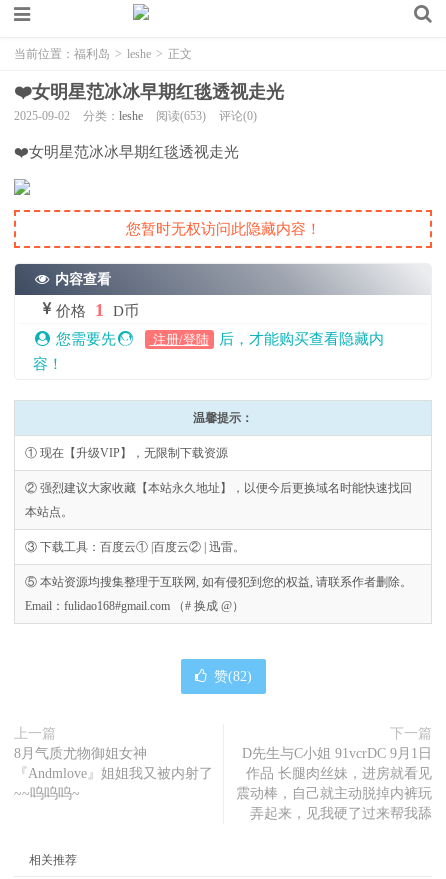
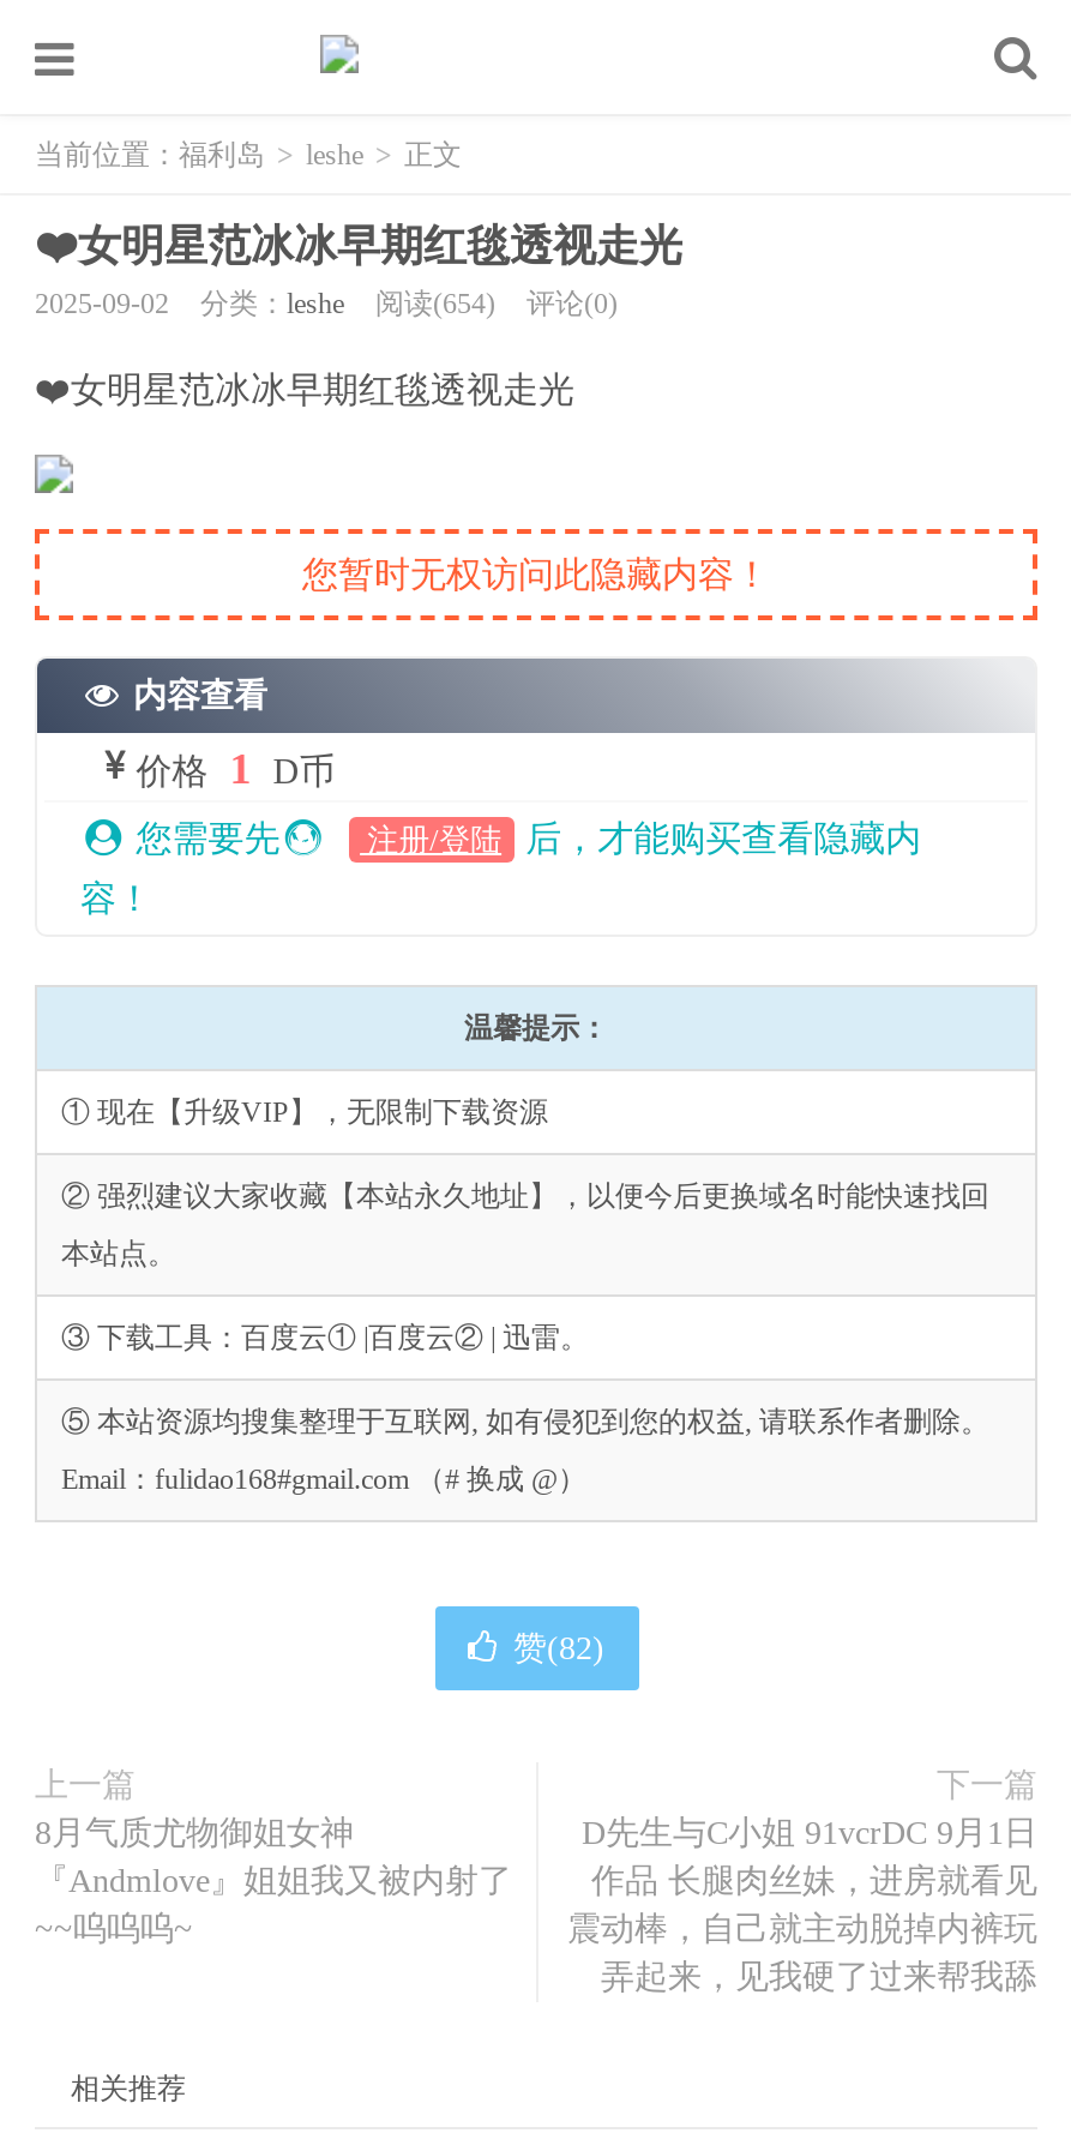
[14,109,257,123] 2025-09-02 分类：leshe 阅读(653) 评论(0) -> [35,287,618,320] 2025-09-02 分类：leshe 阅读(654) 评论(0)

